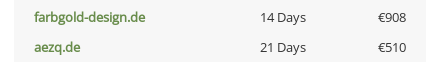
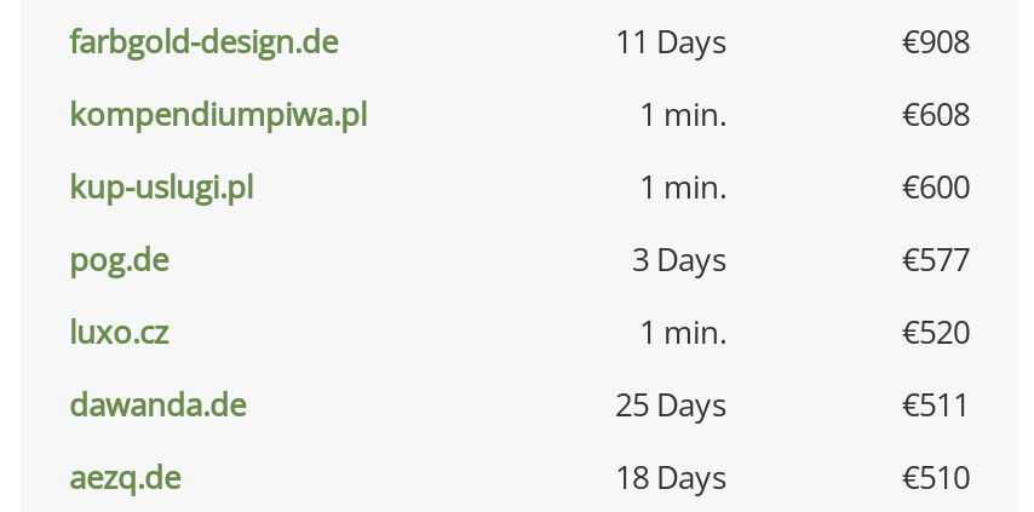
[259,8,305,26] 14 Days -> [615,19,726,63] 11 Days
none -> [69,92,970,426] kompendiumpiwa.pl | 1 min. | €608 | kup-uslugi.pl | 1 min. | €600 | pog.de | 3 Days | €577 | luxo.cz | 1 min. | €520 | dawanda.de | 25 Days | €511
[259,38,305,56] 21 Days -> [615,455,726,499] 18 Days

